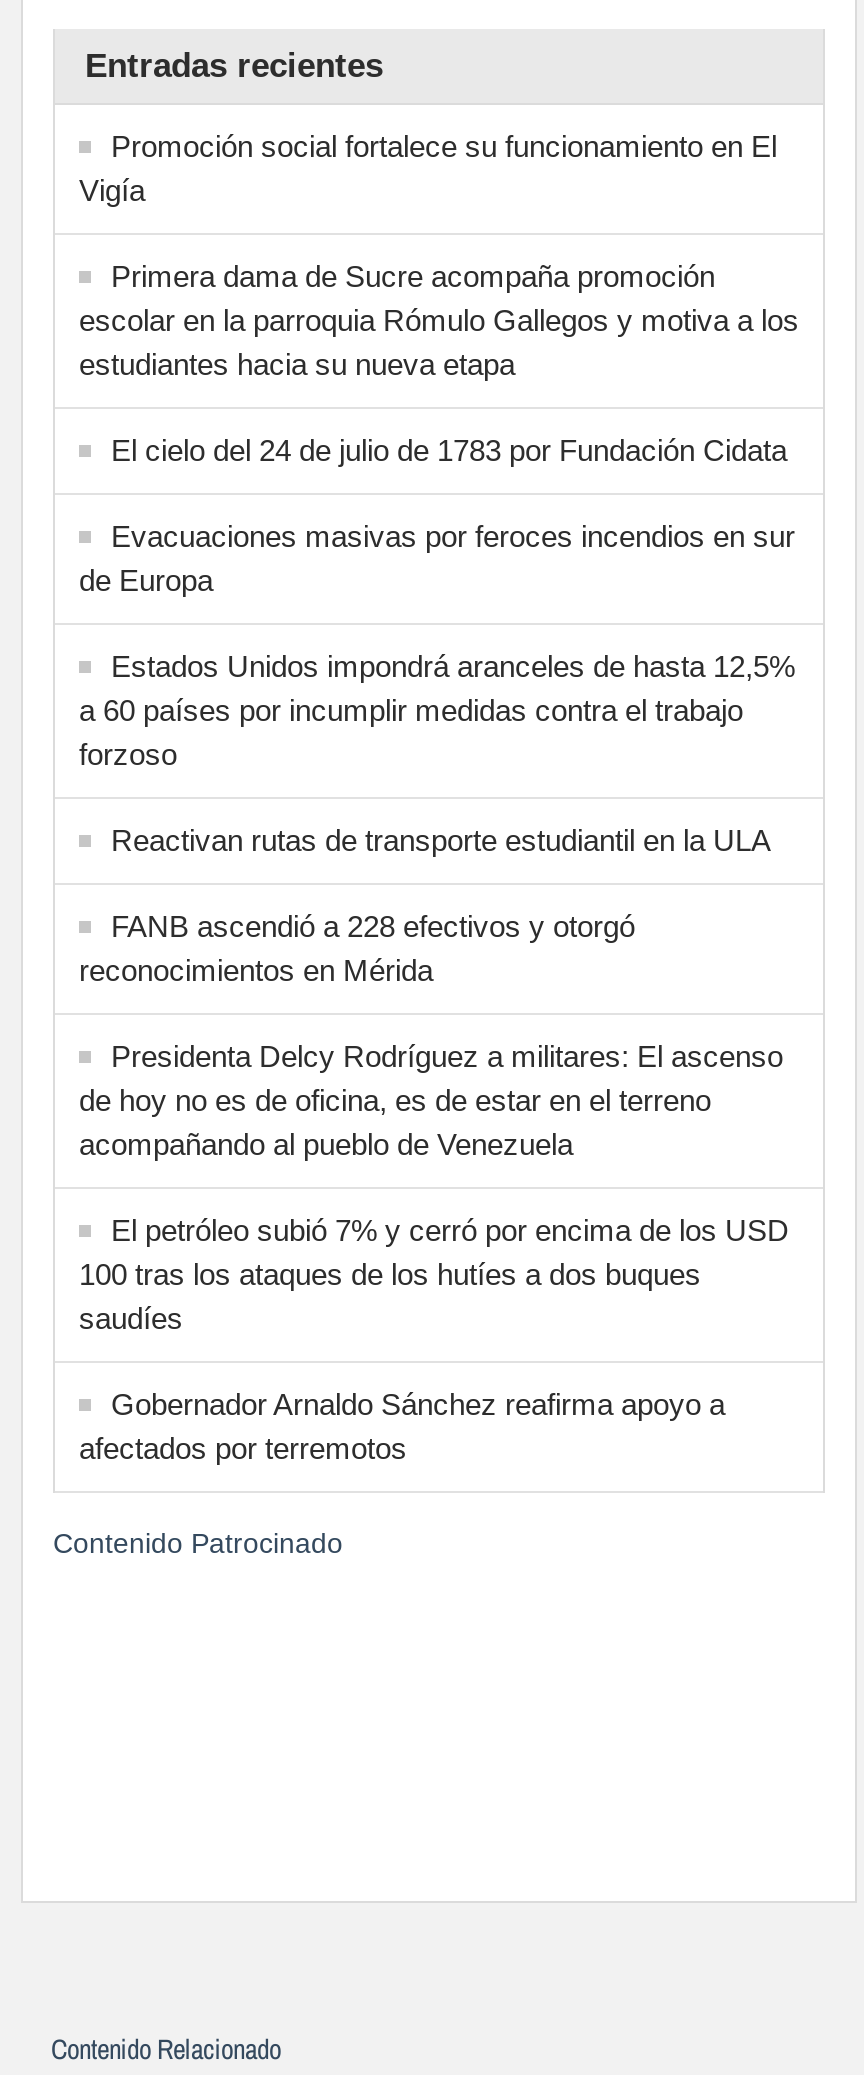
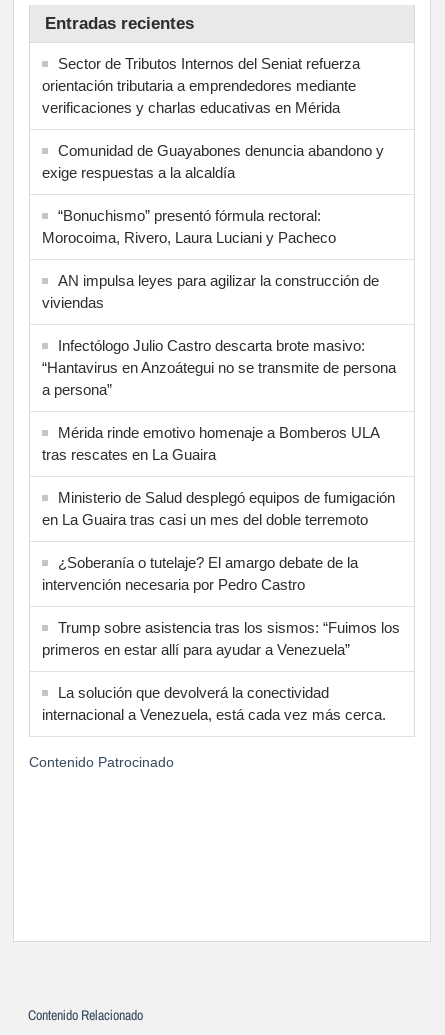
[79,130,777,208] Promoción social fortalece su funcionamiento en El | Vigía -> [42,55,360,116] Sector de Tributos Internos del Seniat refuerza | orientación tributaria a emprendedores mediante | verificaciones y charlas educativas en Mérida
[79,260,799,382] Primera dama de Sucre acompaña promoción | escolar en la parroquia Rómulo Gallegos y motiva a los | estudiantes hacia su nueva etapa -> [42,142,384,181] Comunidad de Guayabones denuncia abandono y | exige respuestas a la alcaldía
[111,434,787,468] El cielo del 24 de julio de 1783 por Fundación Cidata -> [42,207,336,246] “Bonuchismo” presentó fórmula rectoral: | Morocoima, Rivero, Laura Luciani y Pacheco
[79,520,795,598] Evacuaciones masivas por feroces incendios en sur | de Europa -> [42,272,379,311] AN impulsa leyes para agilizar la construcción de | viviendas
[79,650,795,772] Estados Unidos impondrá aranceles de hasta 12,5% | a 60 países por incumplir medidas contra el trabajo | forzoso -> [42,337,396,398] Infectólogo Julio Castro descarta brote masivo: | “Hantavirus en Anzoátegui no se transmite de persona | a persona”
[111,824,771,858] Reactivan rutas de transporte estudiantil en la ULA -> [42,424,379,463] Mérida rinde emotivo homenaje a Bomberos ULA | tras rescates en La Guaira
[79,910,635,988] FANB ascendió a 228 efectivos y otorgó | reconocimientos en Mérida -> [42,489,395,528] Ministerio de Salud desplegó equipos de fumigación | en La Guaira tras casi un mes del doble terremoto
[79,1040,783,1162] Presidenta Delcy Rodríguez a militares: El ascenso | de hoy no es de oficina, es de estar en el terreno | acompañando al pueblo de Venezuela -> [42,554,358,593] ¿Soberanía o tutelaje? El amargo debate de la | intervención necesaria por Pedro Castro
[79,1214,789,1336] El petróleo subió 7% y cerró por encima de los USD | 100 tras los ataques de los hutíes a dos buques | saudíes -> [42,619,400,658] Trump sobre asistencia tras los sismos: “Fuimos los | primeros en estar allí para ayudar a Venezuela”
[79,1388,725,1466] Gobernador Arnaldo Sánchez reafirma apoyo a | afectados por terremotos -> [42,684,386,723] La solución que devolverá la conectividad | internacional a Venezuela, está cada vez más cerca.

